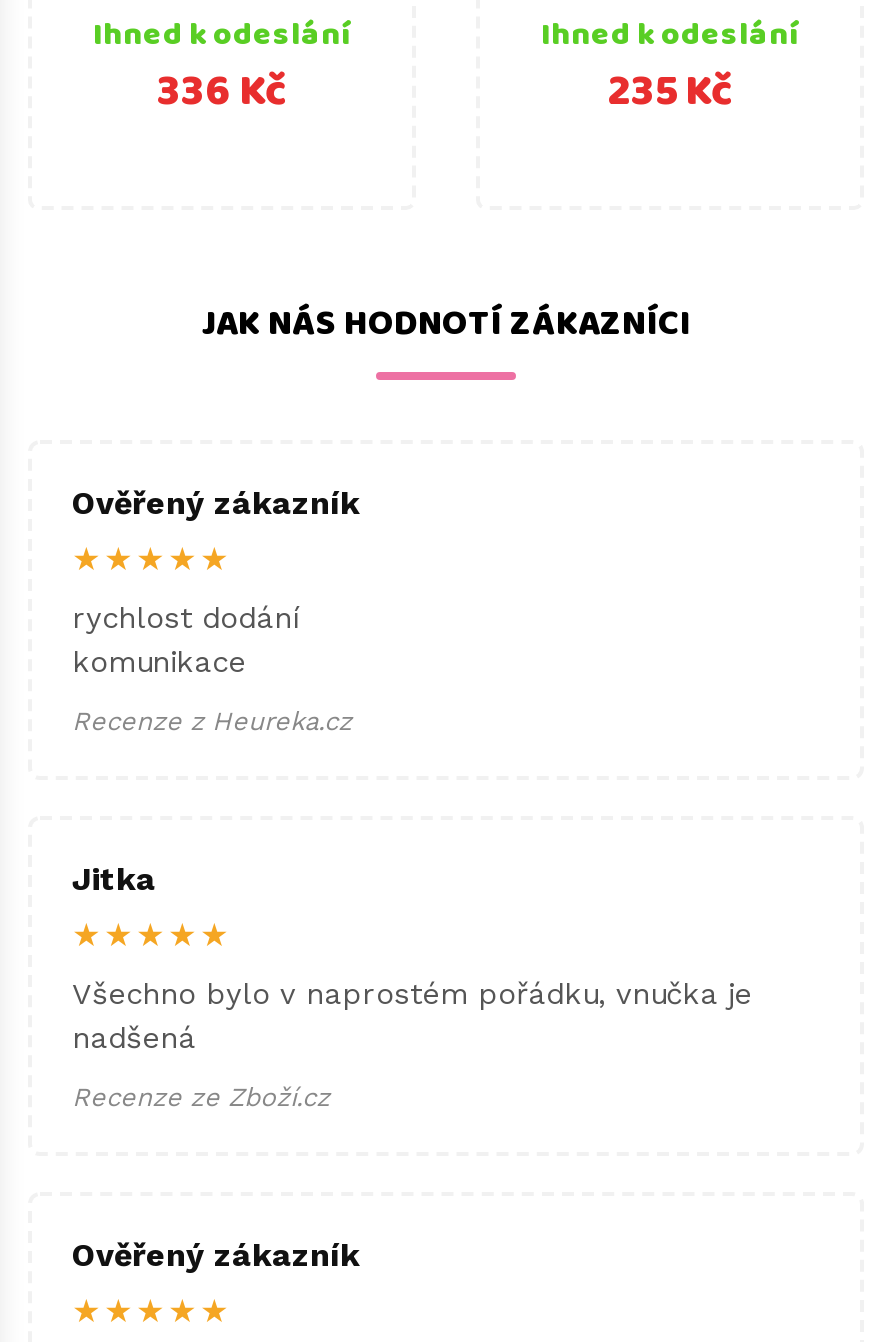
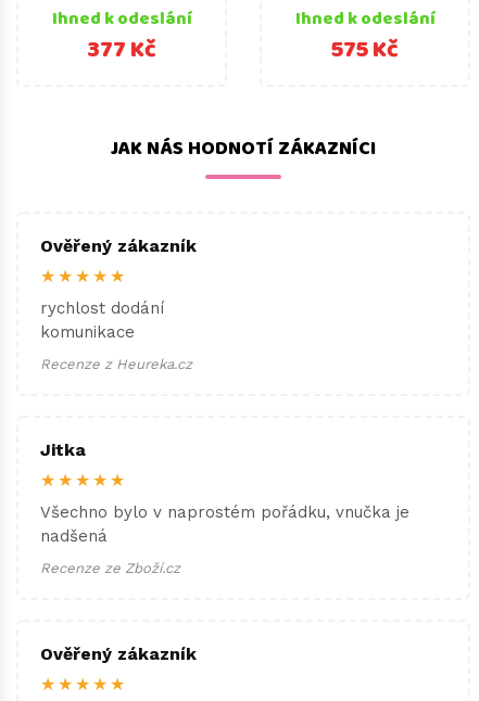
[157,58,287,128] 336 Kč -> [87,31,156,69] 377 Kč
[607,58,733,128] 235 Kč -> [331,31,399,69] 575 Kč

